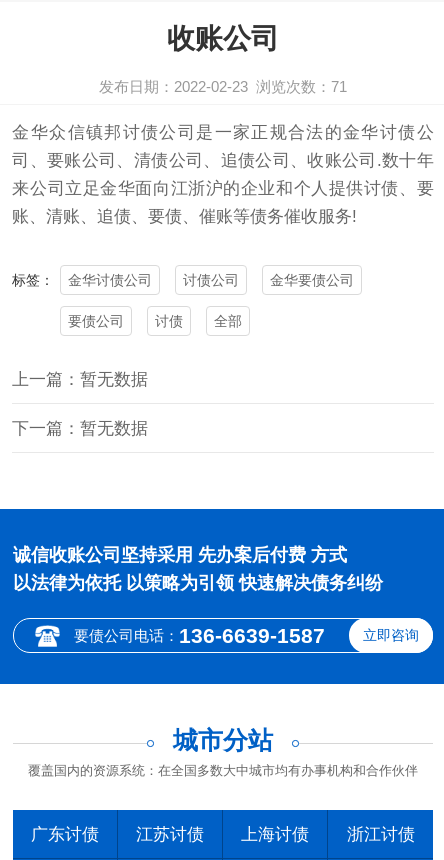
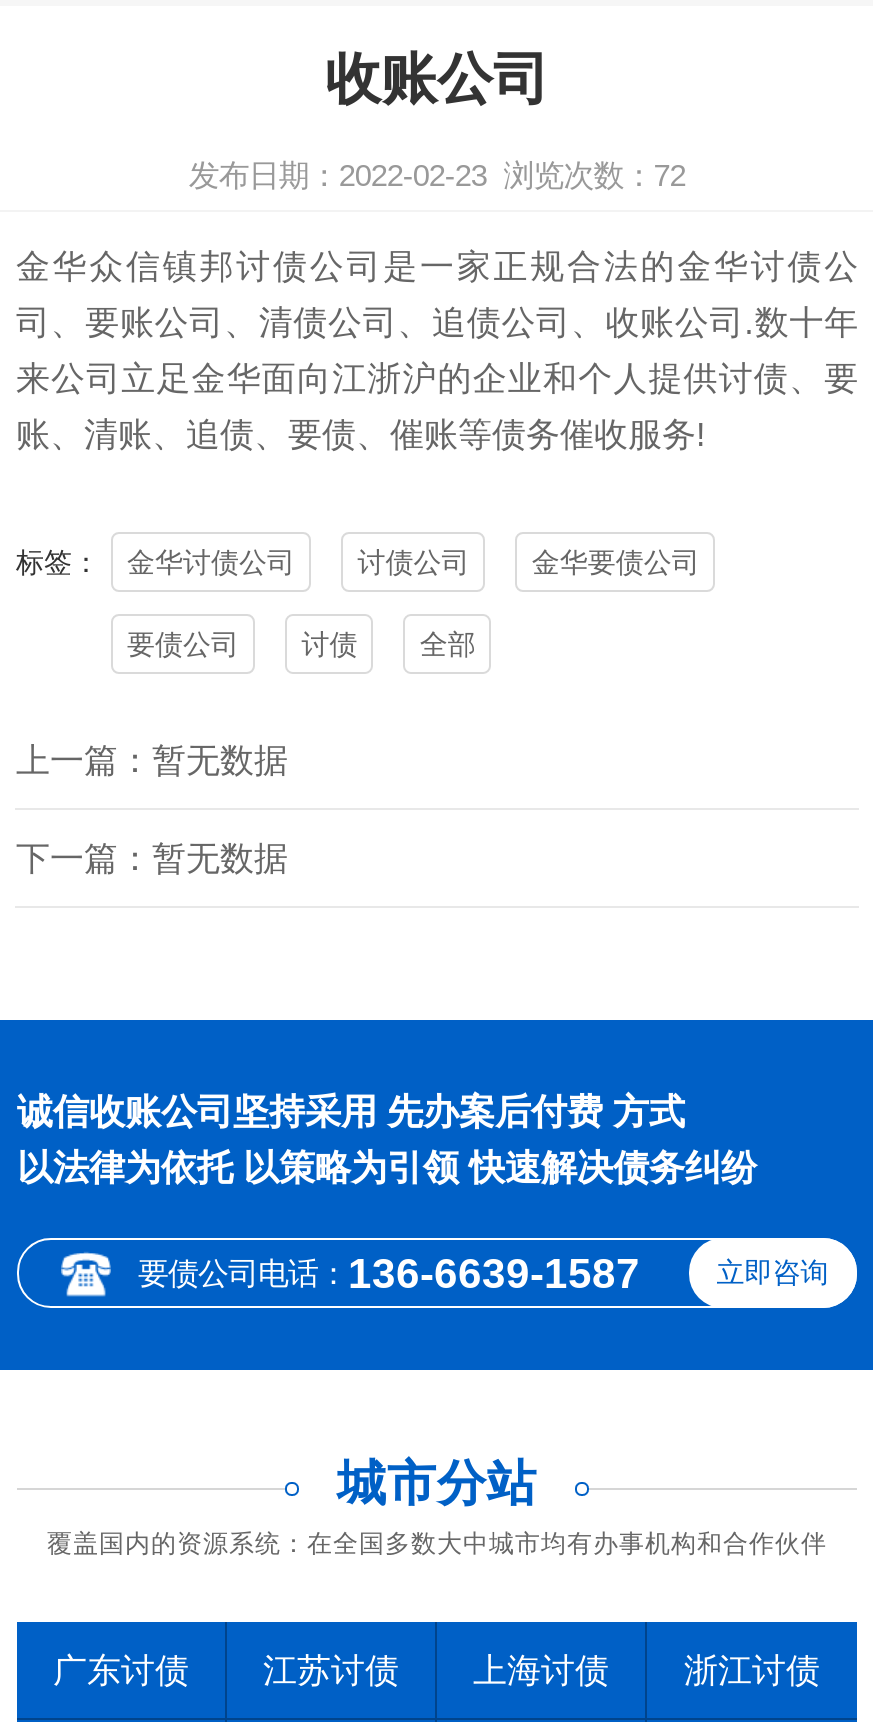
[99,78,347,95] 发布日期：2022-02-23 浏览次数：71 -> [189,158,685,192] 发布日期：2022-02-23 浏览次数：72

